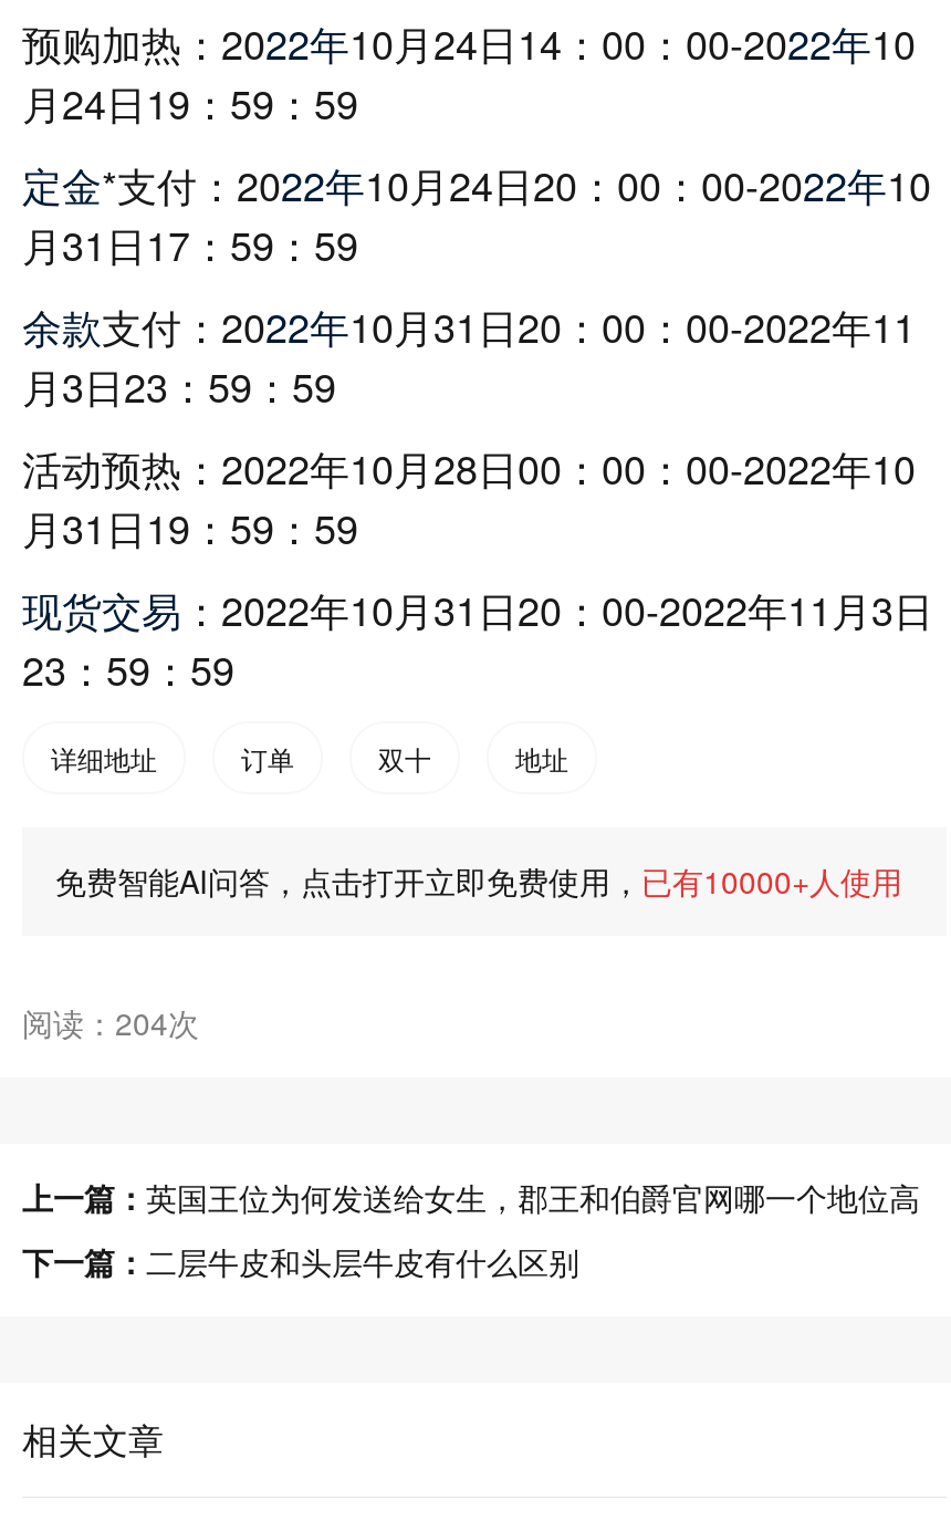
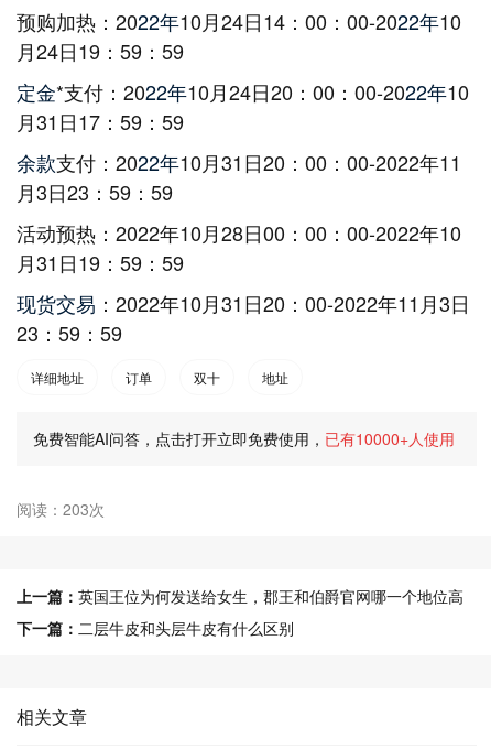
[22,1000,199,1044] 阅读：204次 -> [17,498,105,520] 阅读：203次

